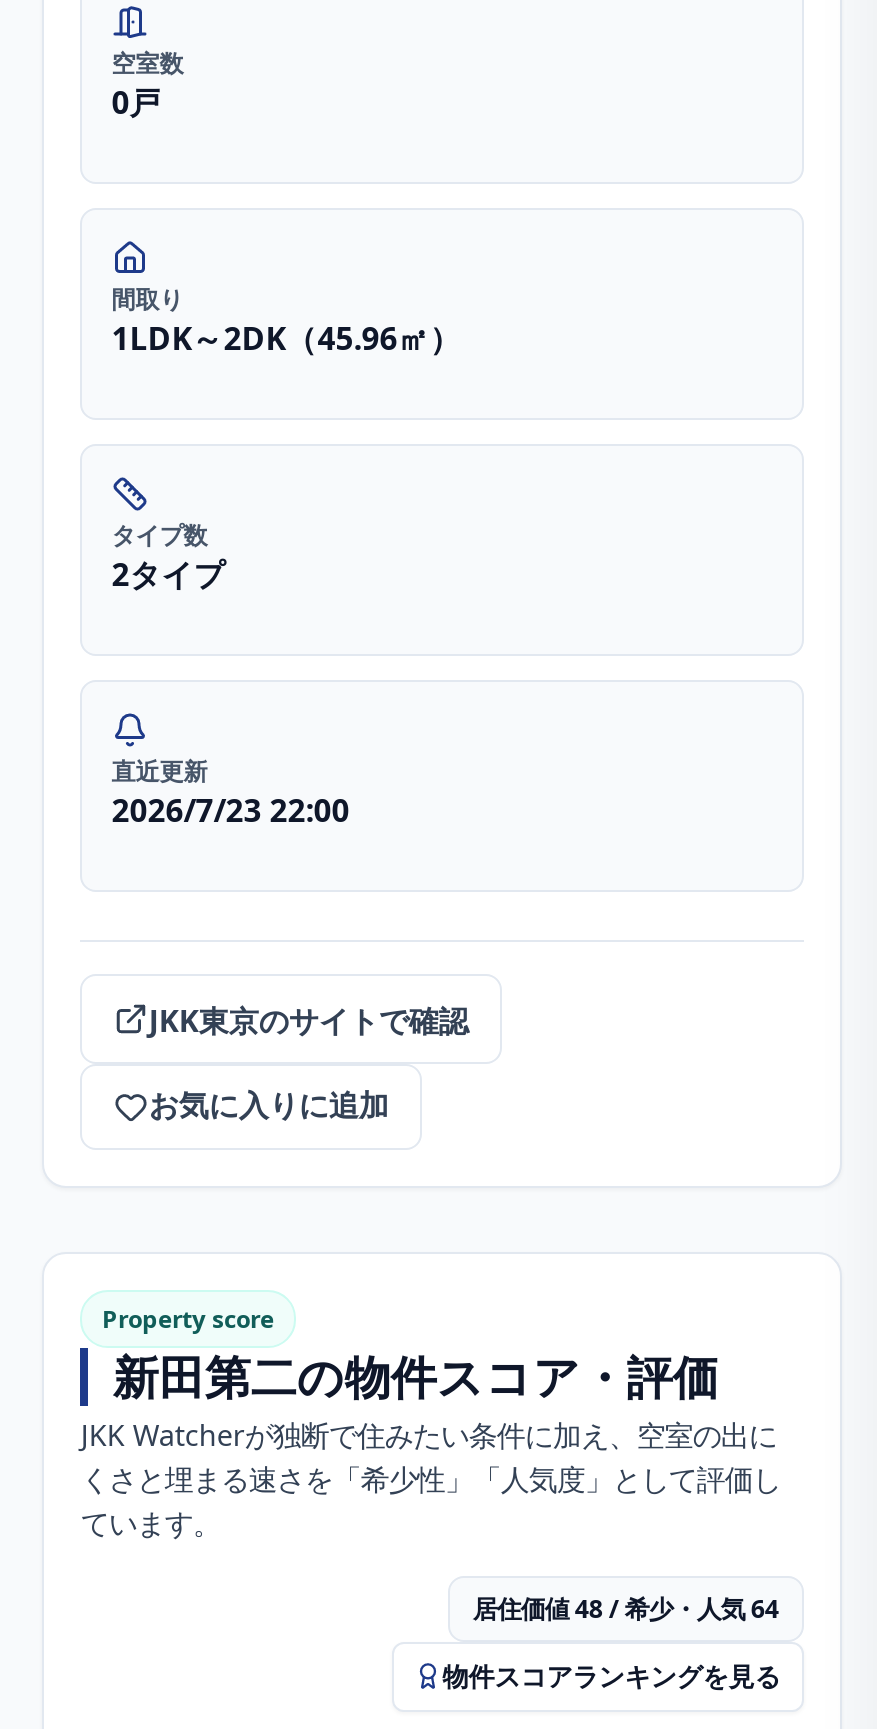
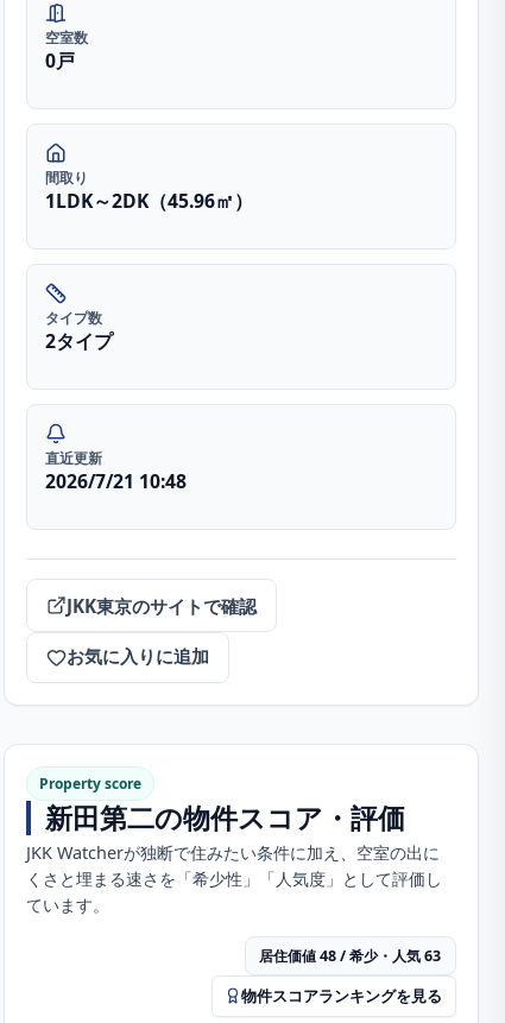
[112,788,350,832] 2026/7/23 22:00 -> [45,468,186,494] 2026/7/21 10:48
[473,1592,779,1626] 居住価値 48 / 希少・人気 64 -> [260,946,441,966] 居住価値 48 / 希少・人気 63

